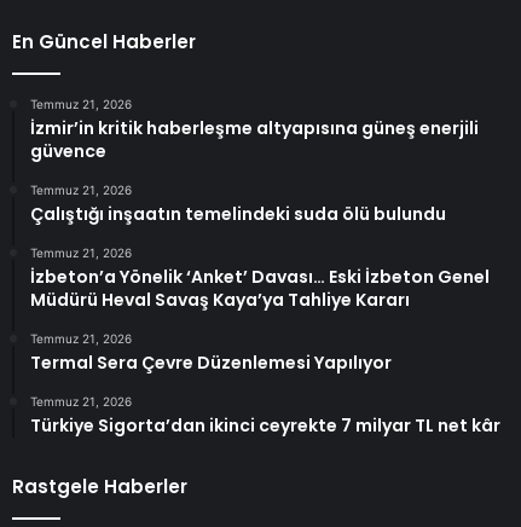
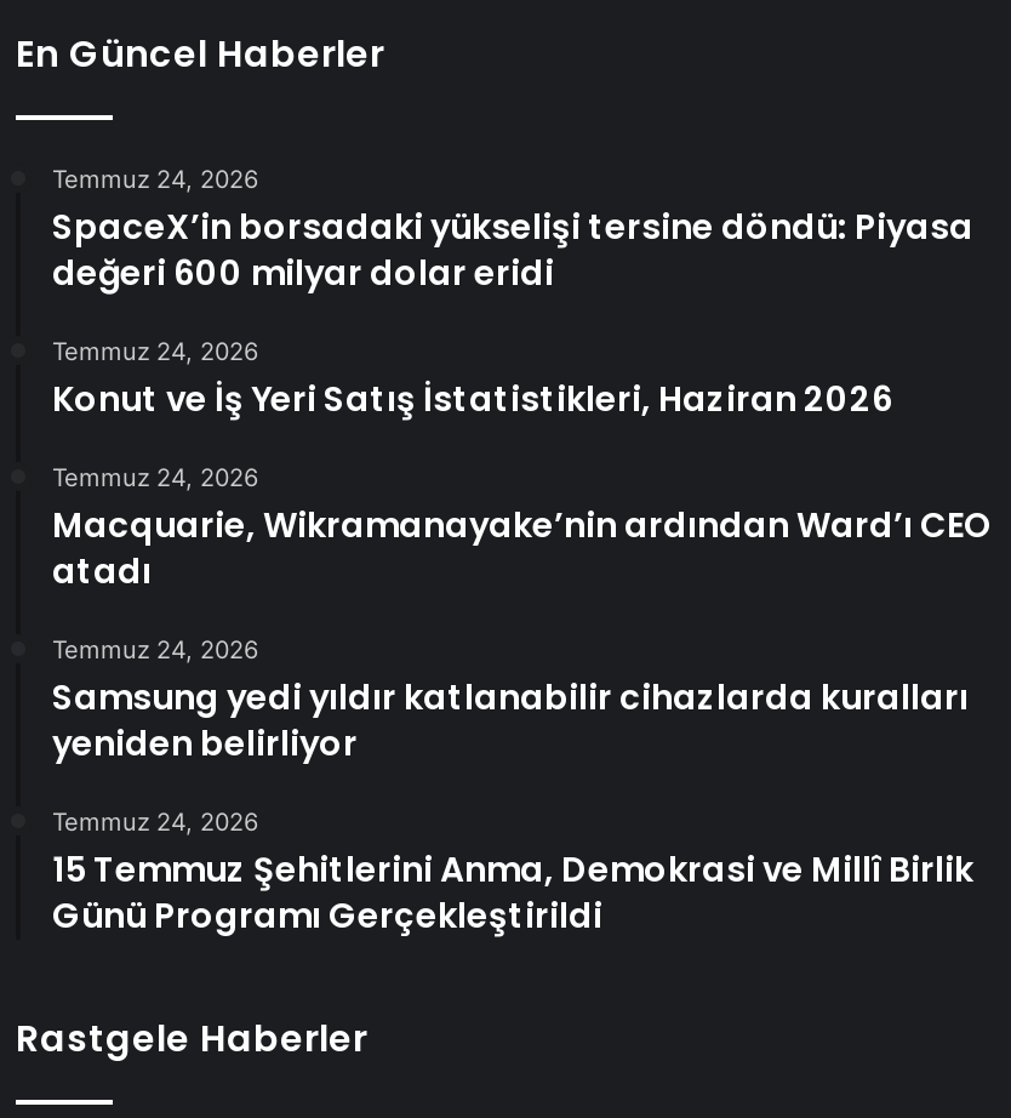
[30,96,479,163] Temmuz 21, 2026 | İzmir’in kritik haberleşme altyapısına güneş enerjili | güvence -> [52,163,973,296] Temmuz 24, 2026 | SpaceX’in borsadaki yükselişi tersine döndü: Piyasa | değeri 600 milyar dolar eridi
[30,182,446,226] Temmuz 21, 2026 | Çalıştığı inşaatın temelindeki suda ölü bulundu -> [52,335,893,422] Temmuz 24, 2026 | Konut ve İş Yeri Satış İstatistikleri, Haziran 2026
[30,245,490,311] Temmuz 21, 2026 | İzbeton’a Yönelik ‘Anket’ Davası… Eski İzbeton Genel | Müdürü Heval Savaş Kaya’ya Tahliye Kararı -> [52,461,993,595] Temmuz 24, 2026 | Macquarie, Wikramanayake’nin ardından Ward’ı CEO | atadı
[30,331,392,374] Temmuz 21, 2026 | Termal Sera Çevre Düzenlemesi Yapılıyor -> [52,633,969,767] Temmuz 24, 2026 | Samsung yedi yıldır katlanabilir cihazlarda kuralları | yeniden belirliyor
[30,394,500,437] Temmuz 21, 2026 | Türkiye Sigorta’dan ikinci ceyrekte 7 milyar TL net kâr -> [52,806,973,939] Temmuz 24, 2026 | 15 Temmuz Şehitlerini Anma, Demokrasi ve Millî Birlik | Günü Programı Gerçekleştirildi

